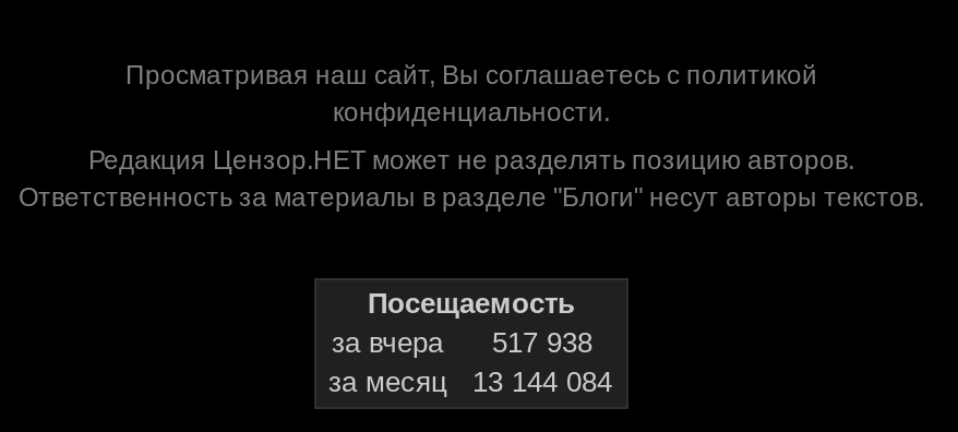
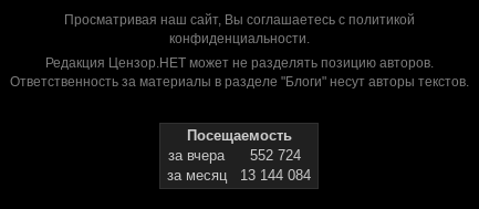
[332,326,592,359] за вчера 517 938 -> [168,147,300,164] за вчера 552 724

